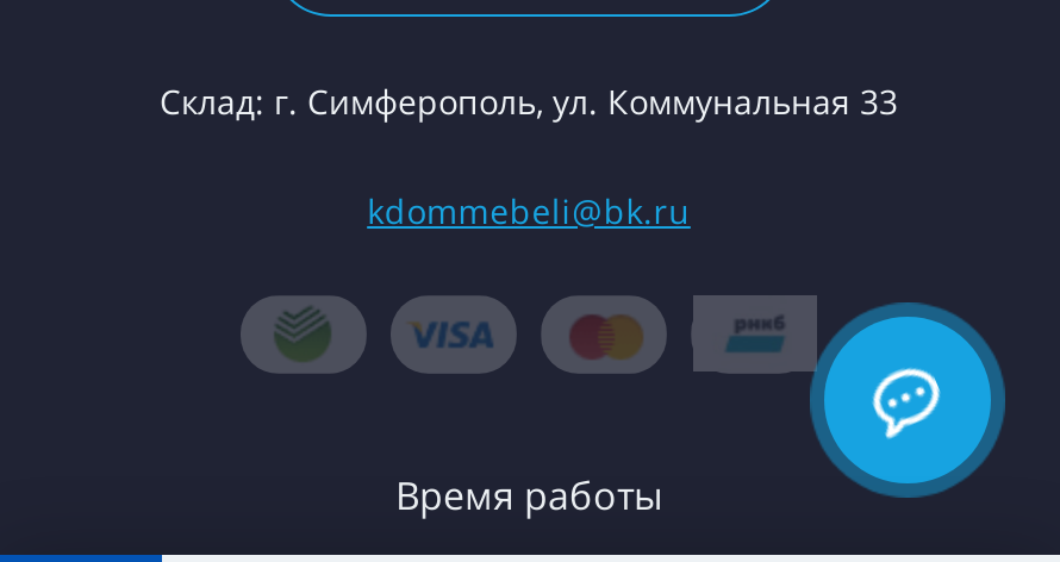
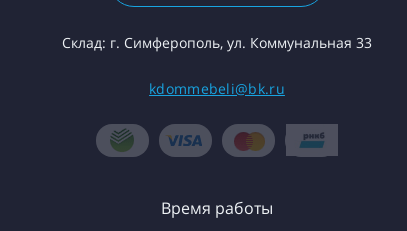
[810,302,1005,498] [image] -> none

